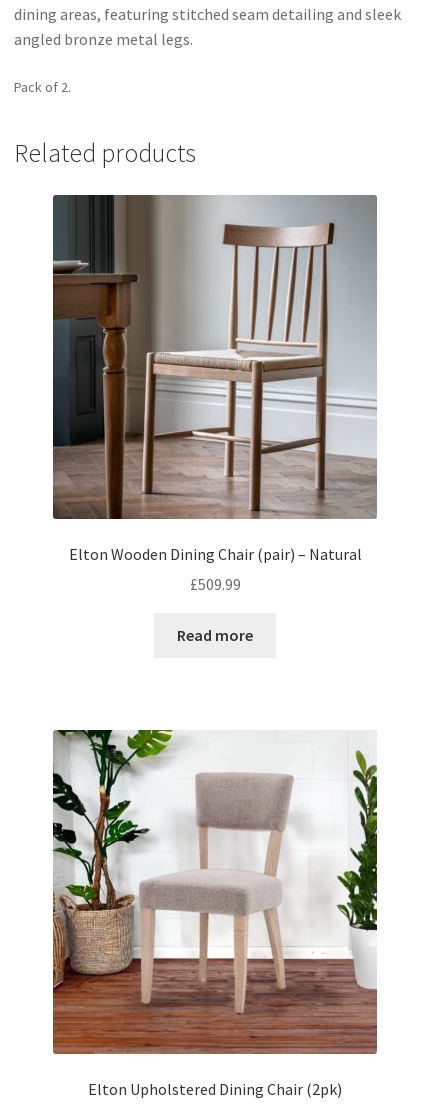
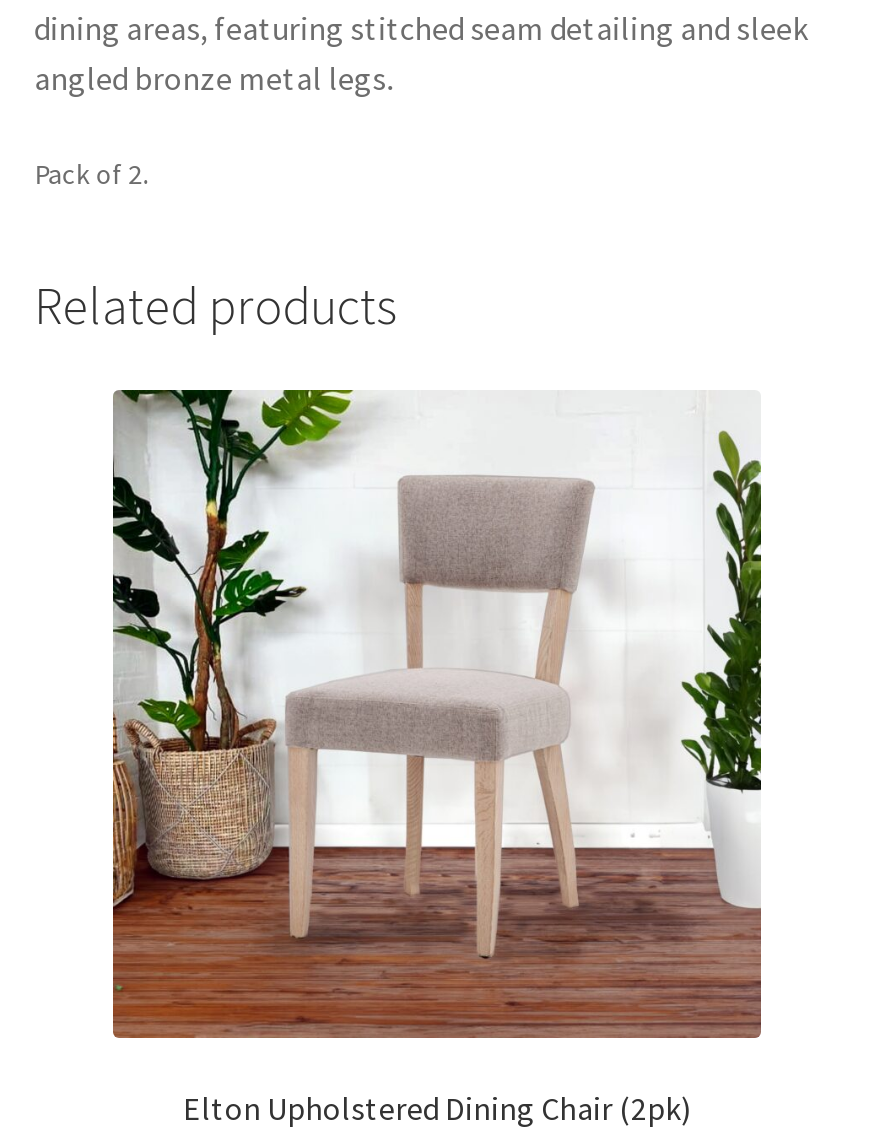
[52,194,377,645] [image] | Elton Wooden Dining Chair (pair) – Natural | £509.99 | Read more -> none

